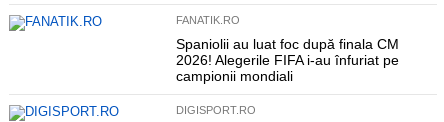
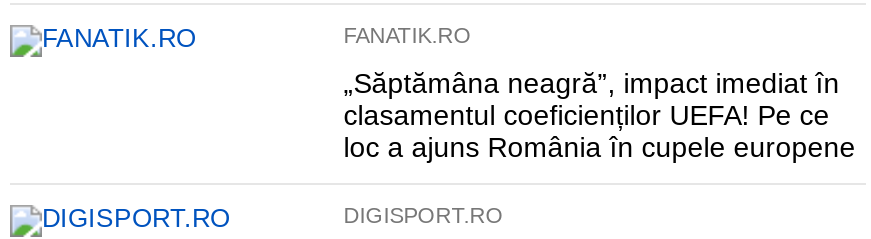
[176,36,399,84] Spaniolii au luat foc după finala CM | 2026! Alegerile FIFA i-au înfuriat pe | campionii mondiali -> [344,67,856,163] „Săptămâna neagră”, impact imediat în | clasamentul coeficienților UEFA! Pe ce | loc a ajuns România în cupele europene

